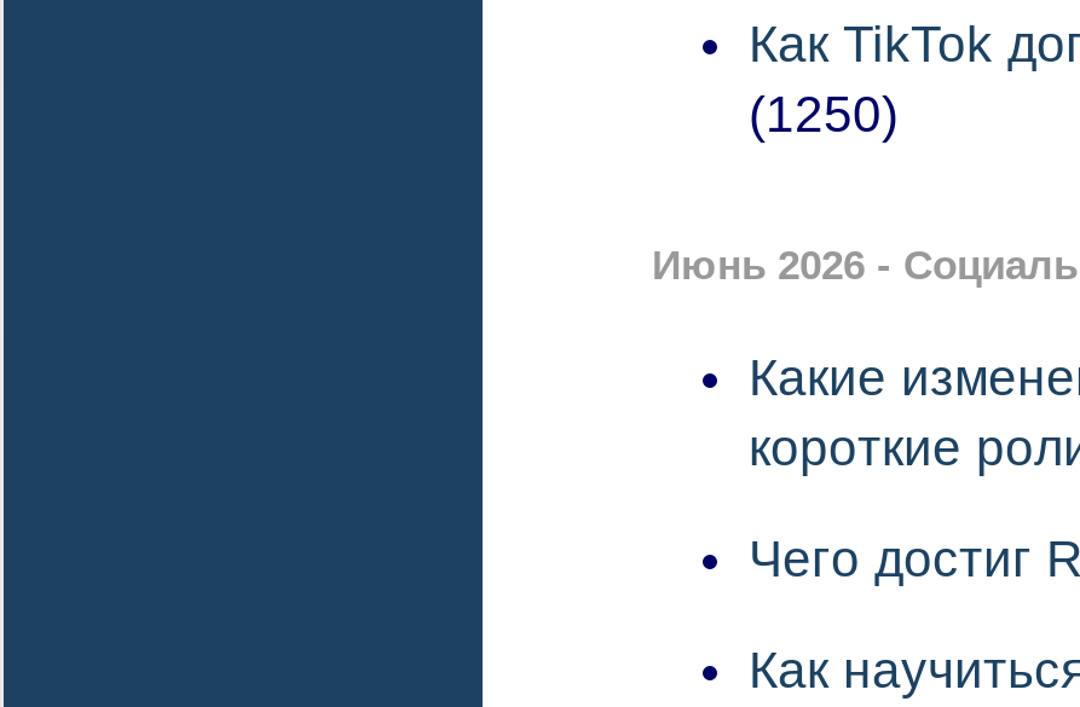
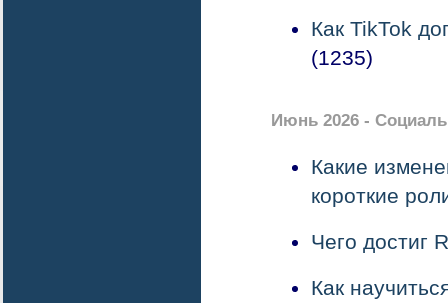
[749,86,899,141] (1250) -> [311,46,373,69] (1235)

